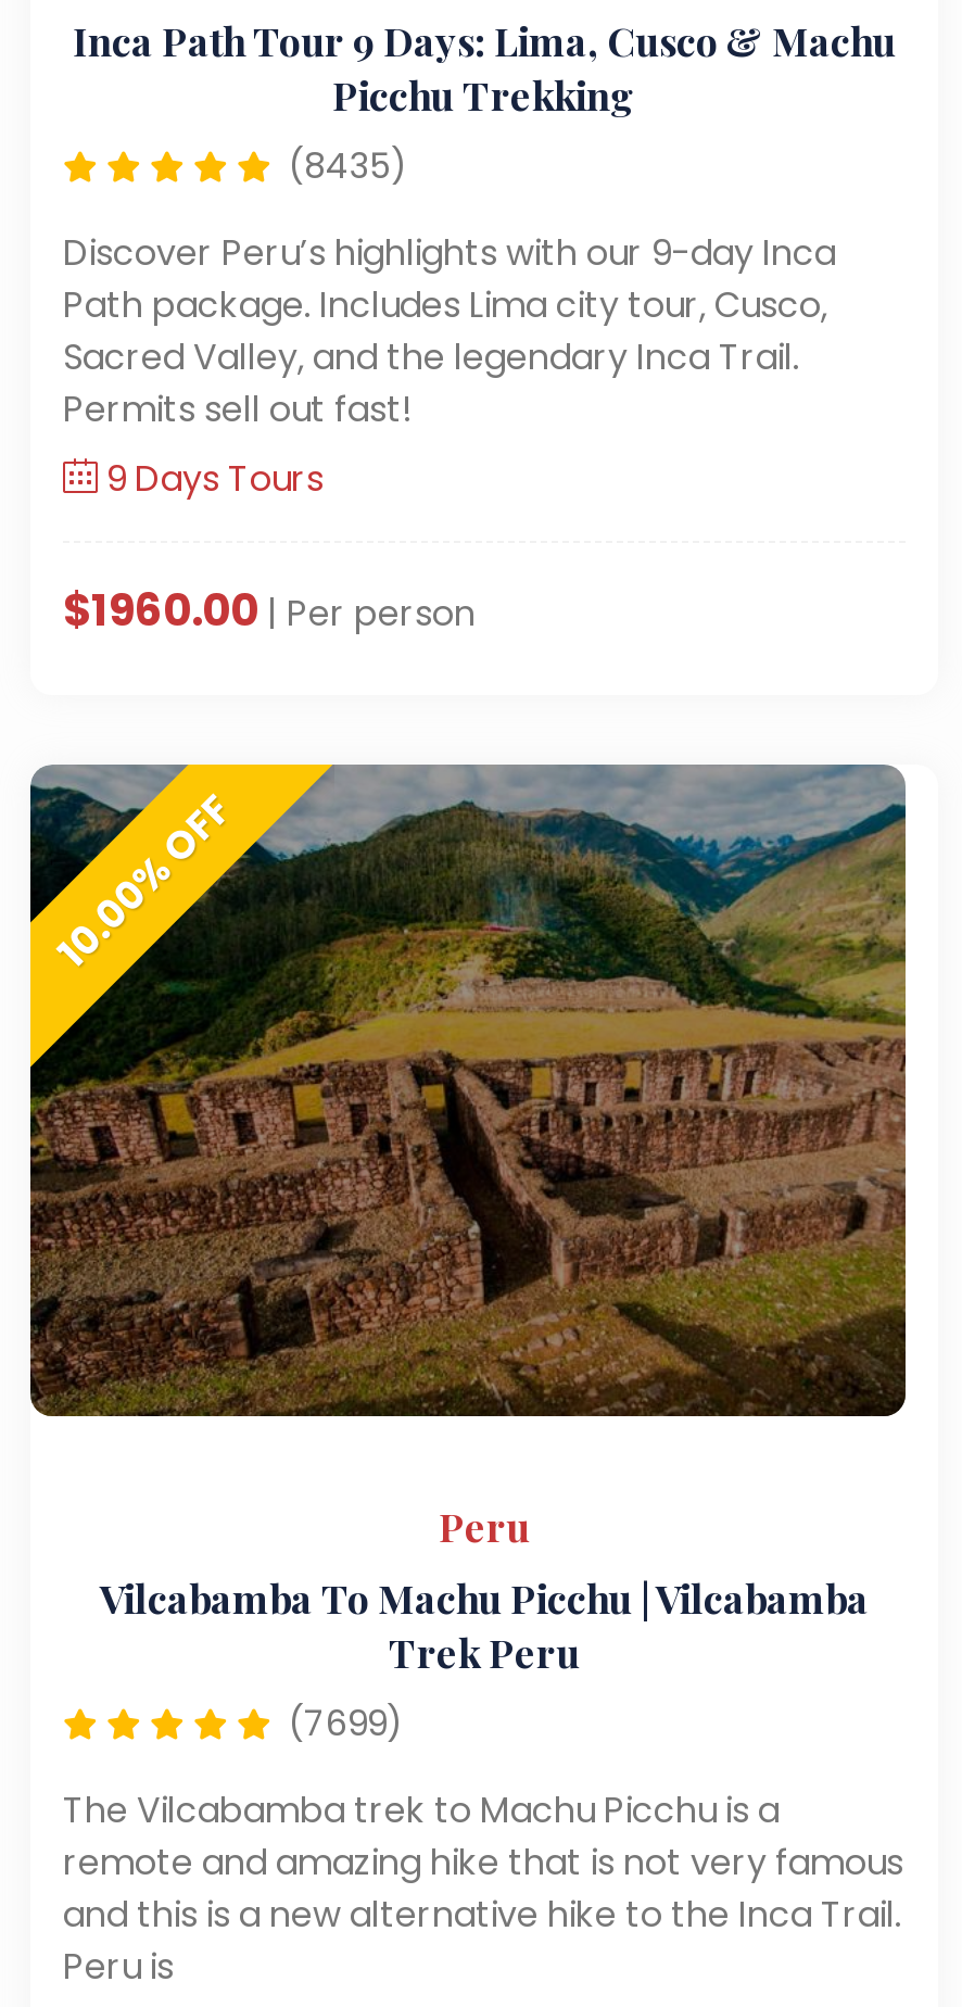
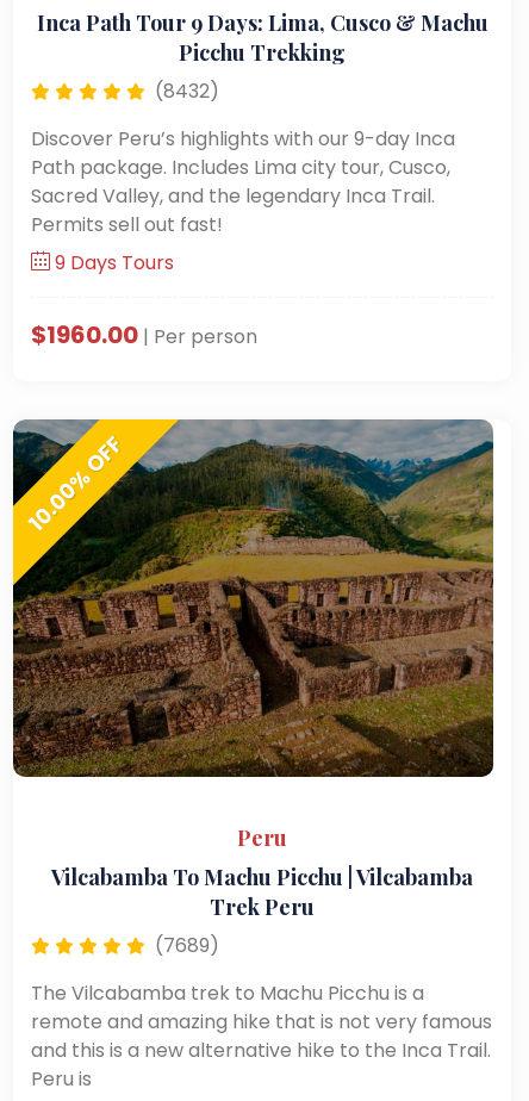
[289,142,408,192] (8435) -> [155,78,219,105] (8432)
[289,1699,404,1749] (7699) -> [155,932,219,960] (7689)

